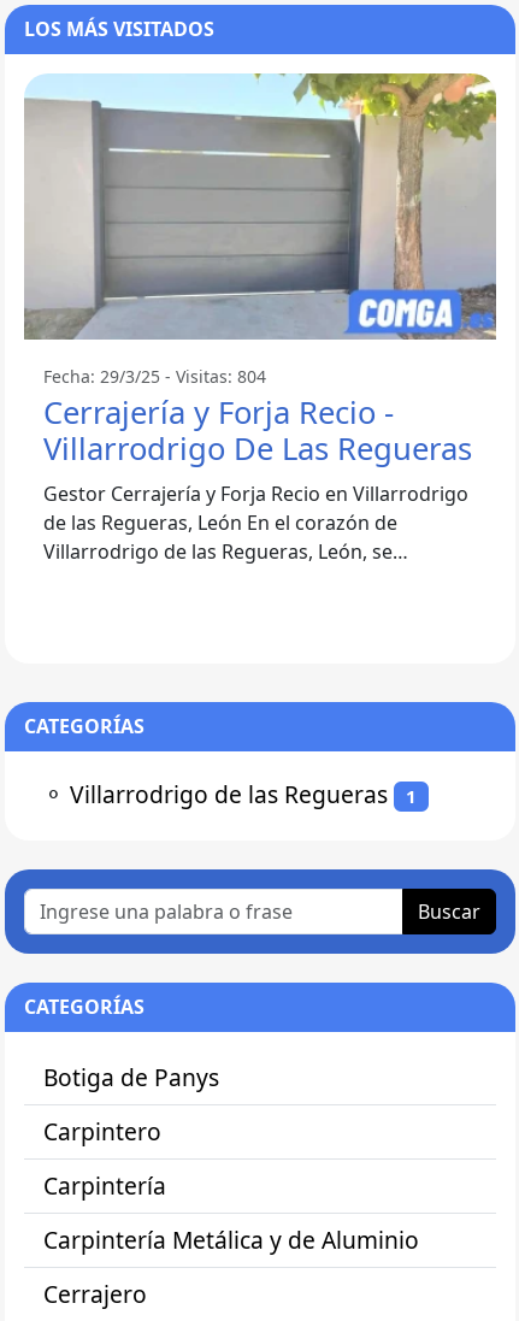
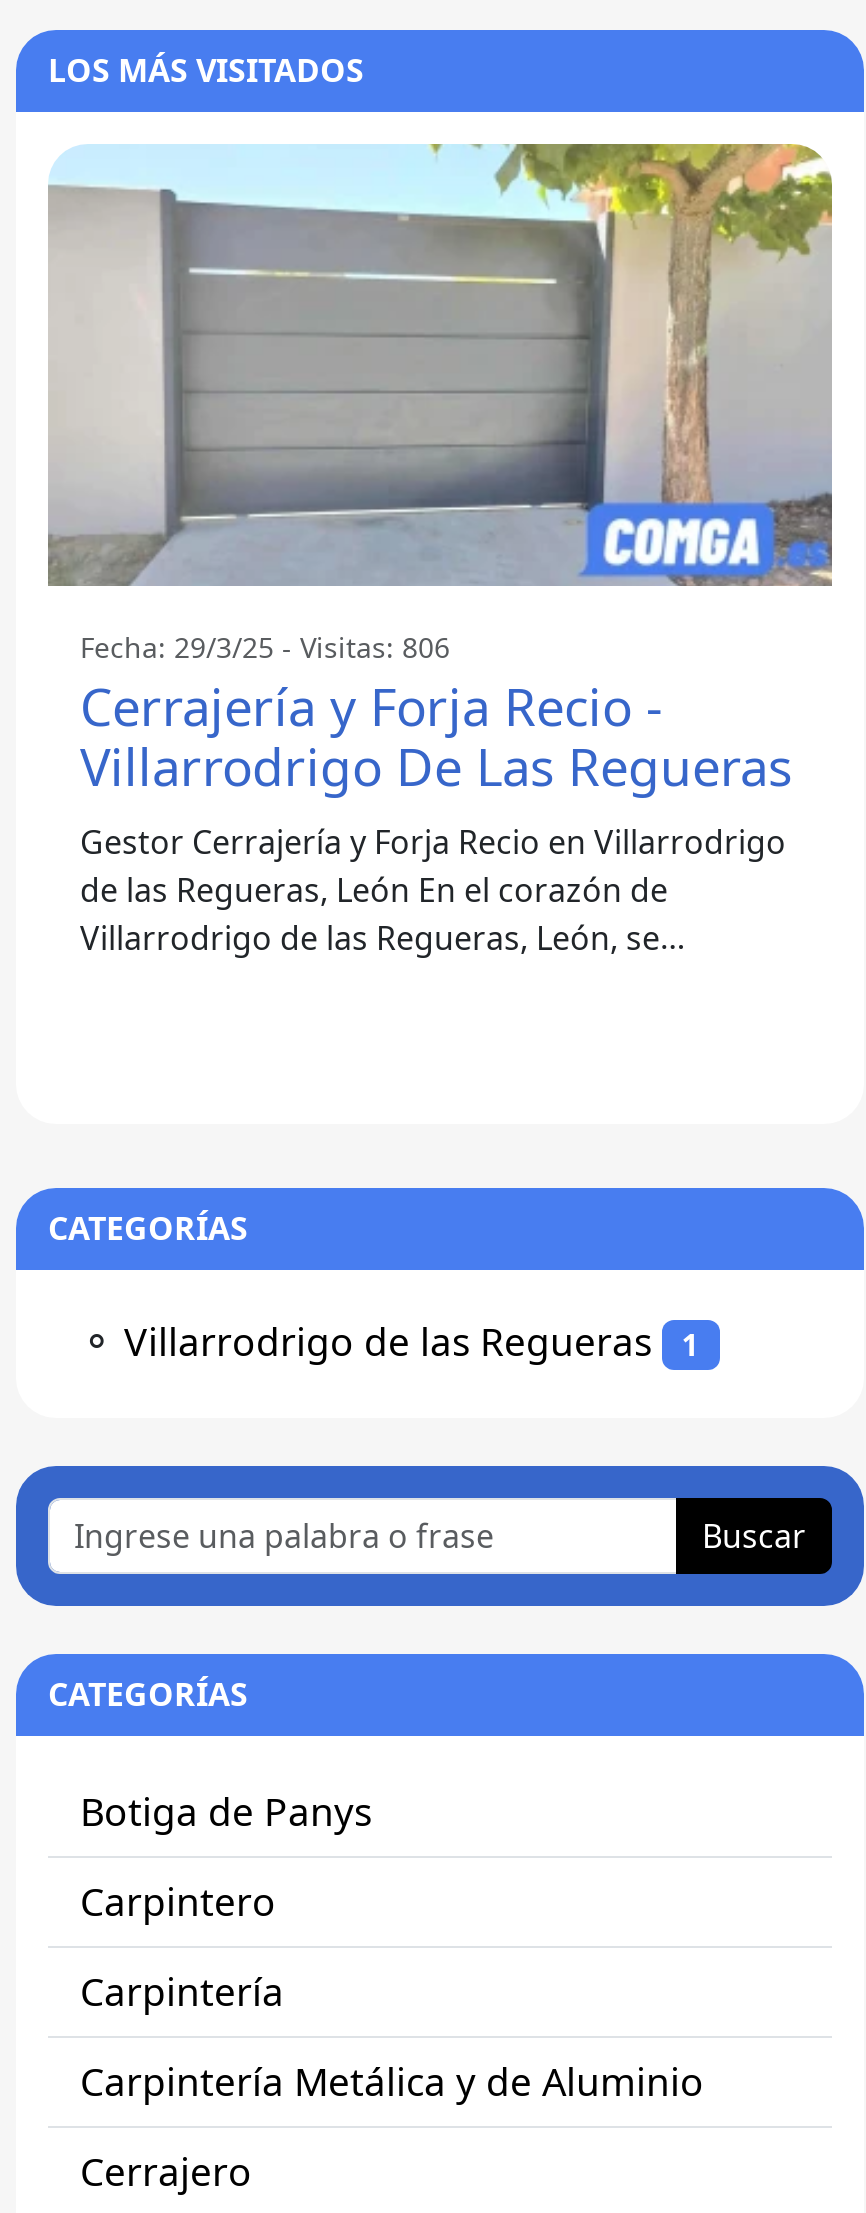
[43,364,266,387] Fecha: 29/3/25 - Visitas: 804 -> [80,627,450,665] Fecha: 29/3/25 - Visitas: 806

